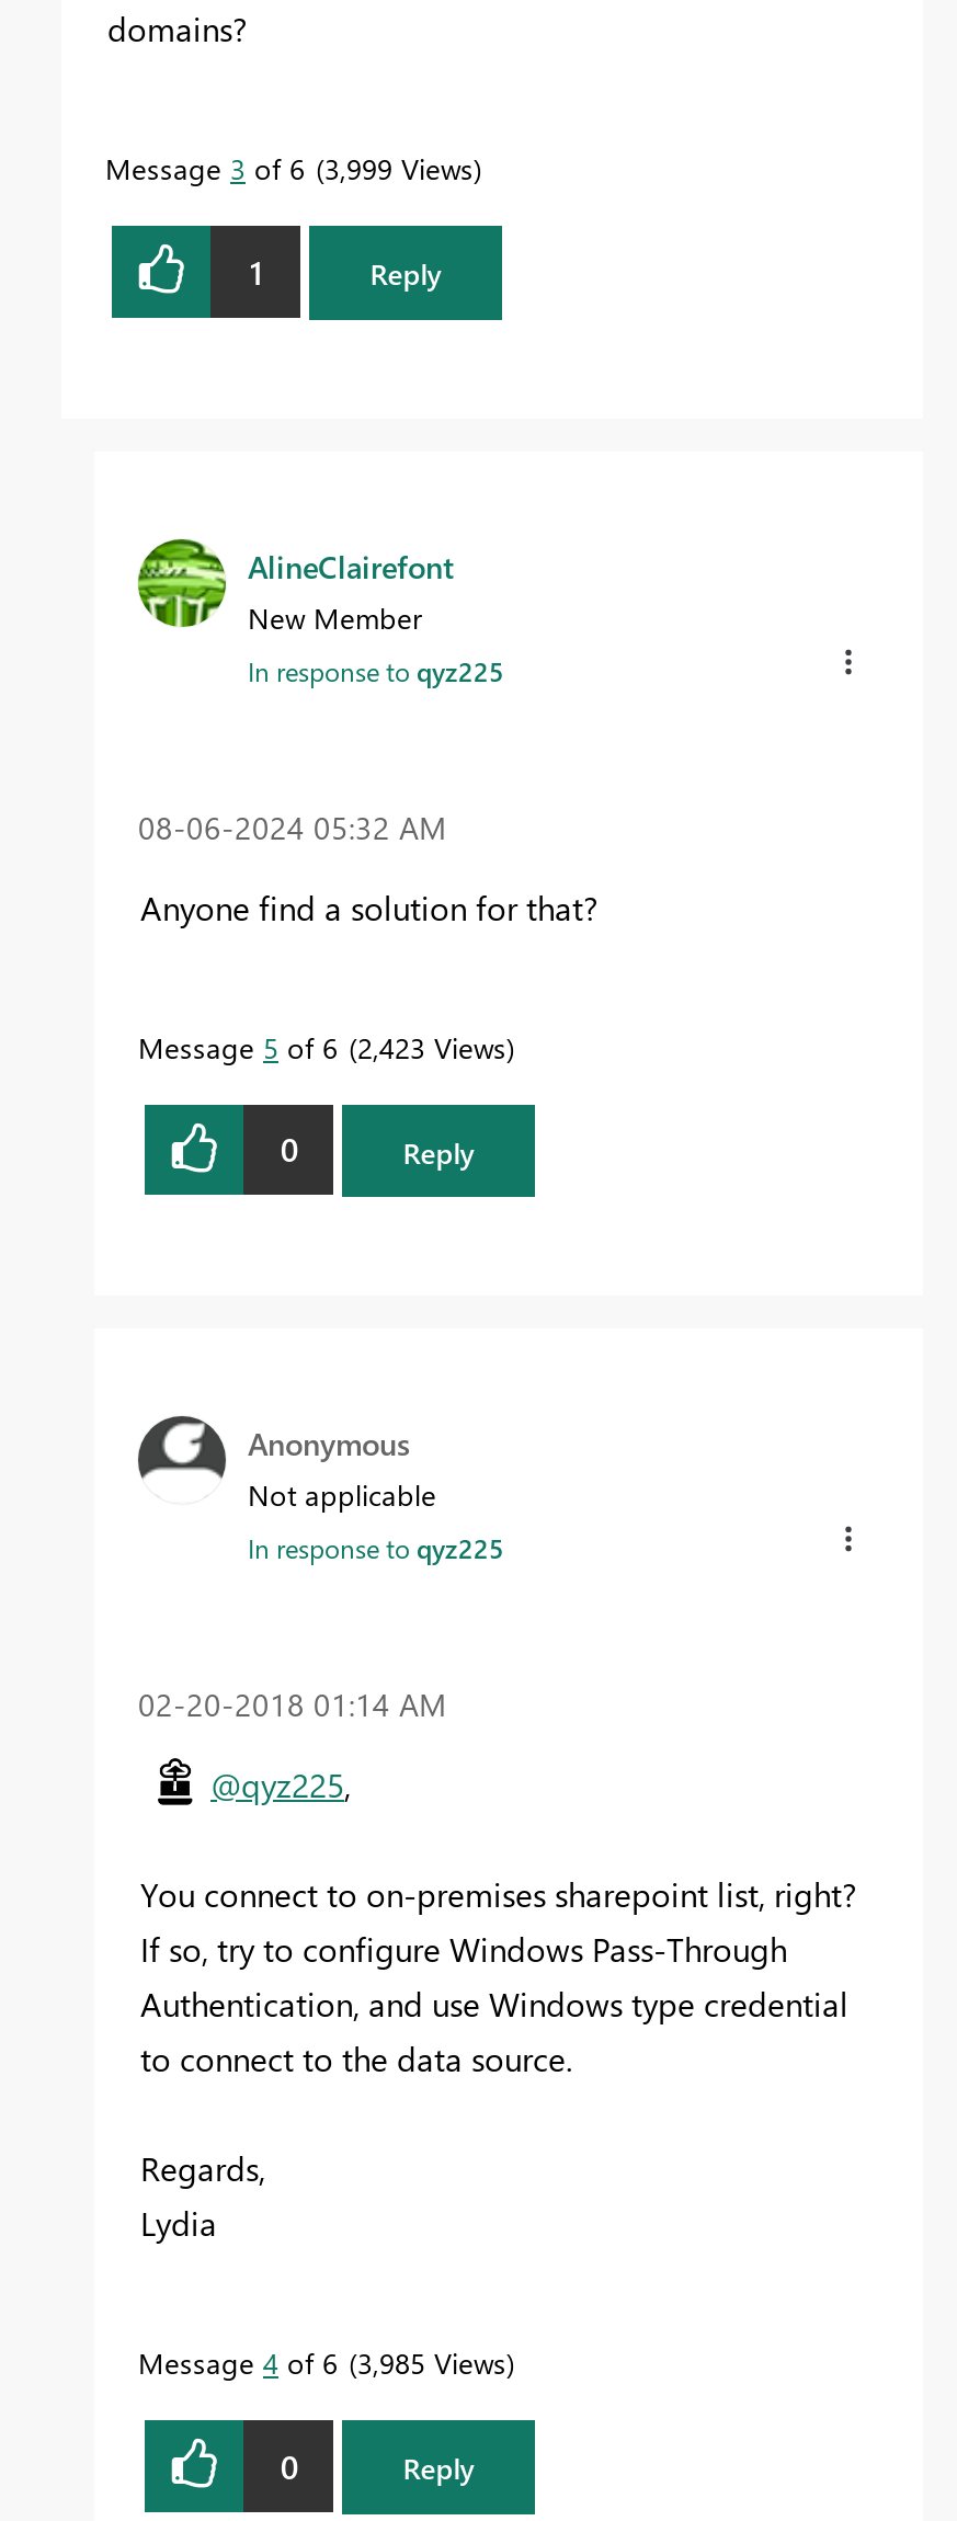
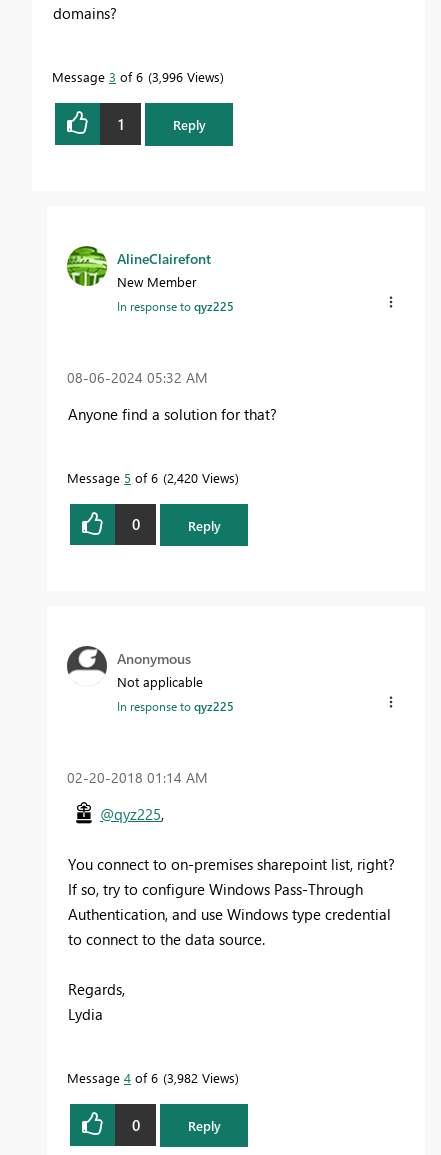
[105,150,474,187] Message 3 of 6 3,999 Views -> [52,68,220,85] Message 3 of 6 3,996 Views
[138,1028,506,1065] Message 5 of 6 2,423 Views -> [67,469,235,486] Message 5 of 6 2,420 Views
[138,2344,506,2381] Message 4 of 6 3,985 Views -> [67,1069,235,1086] Message 4 of 6 3,982 Views

